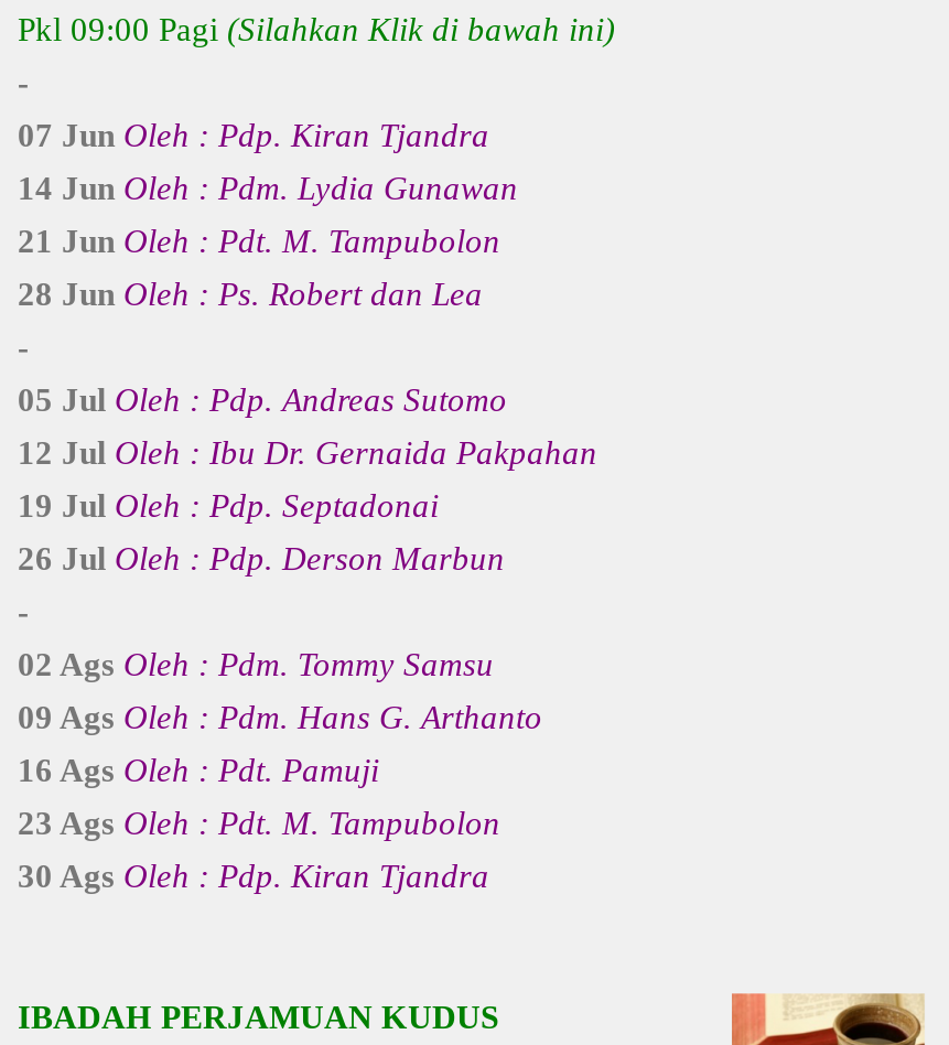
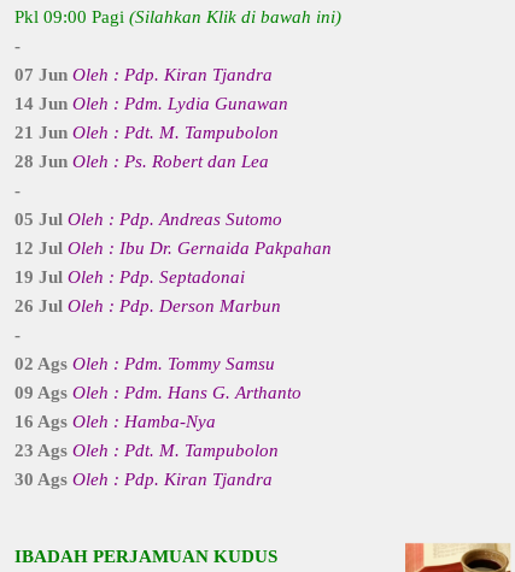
[18,752,379,787] 16 Ags Oleh : Pdt. Pamuji -> [14,412,216,431] 16 Ags Oleh : Hamba-Nya

